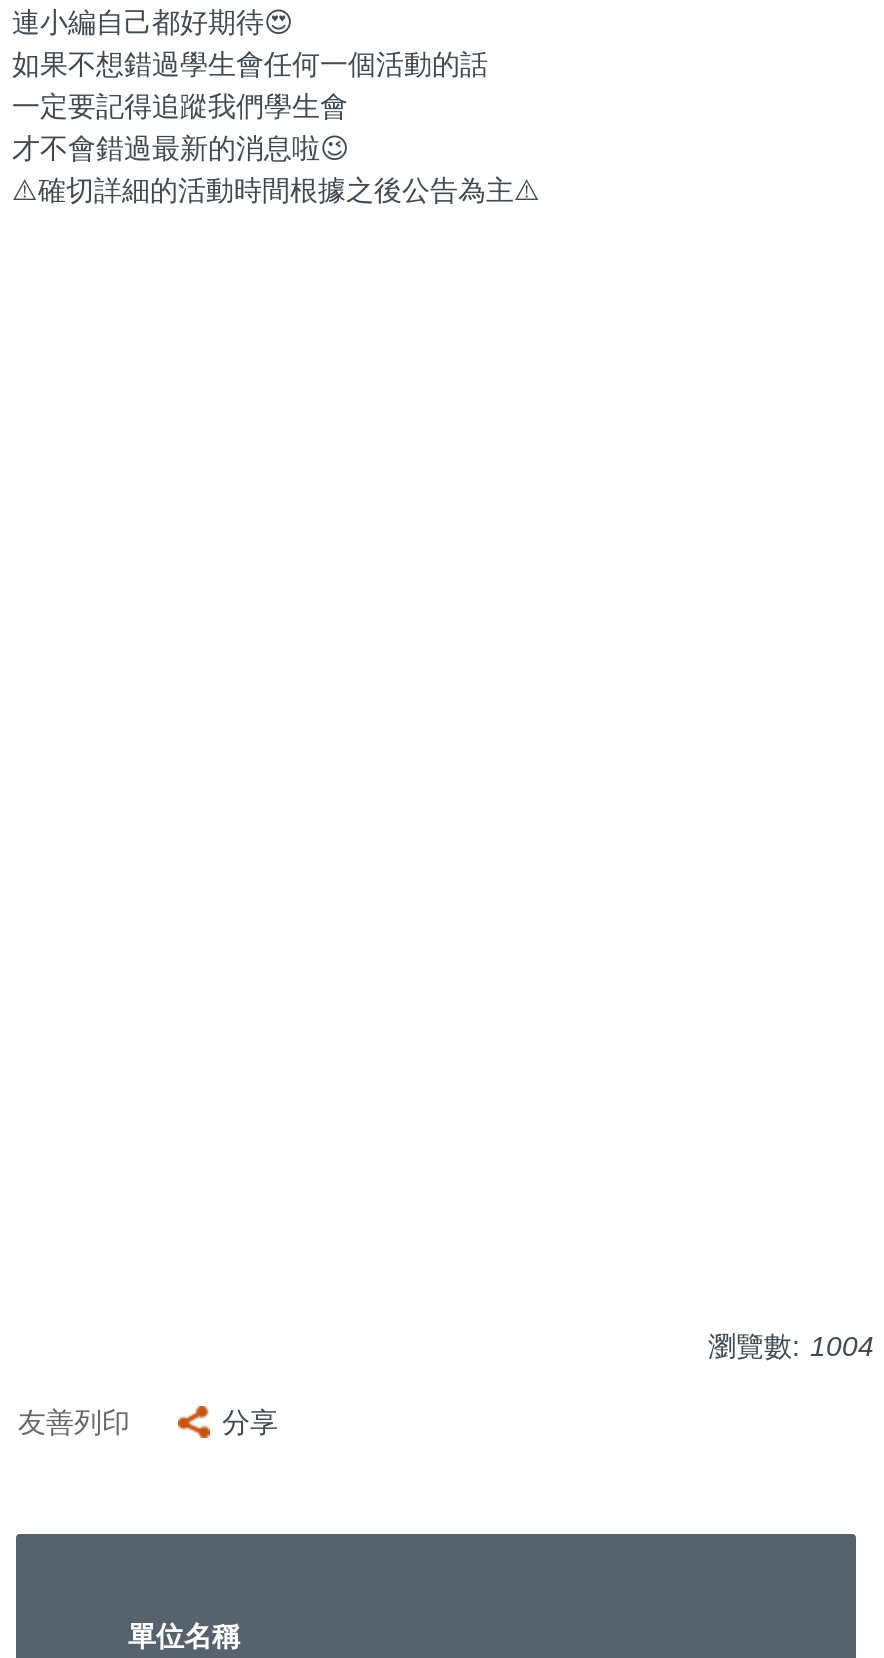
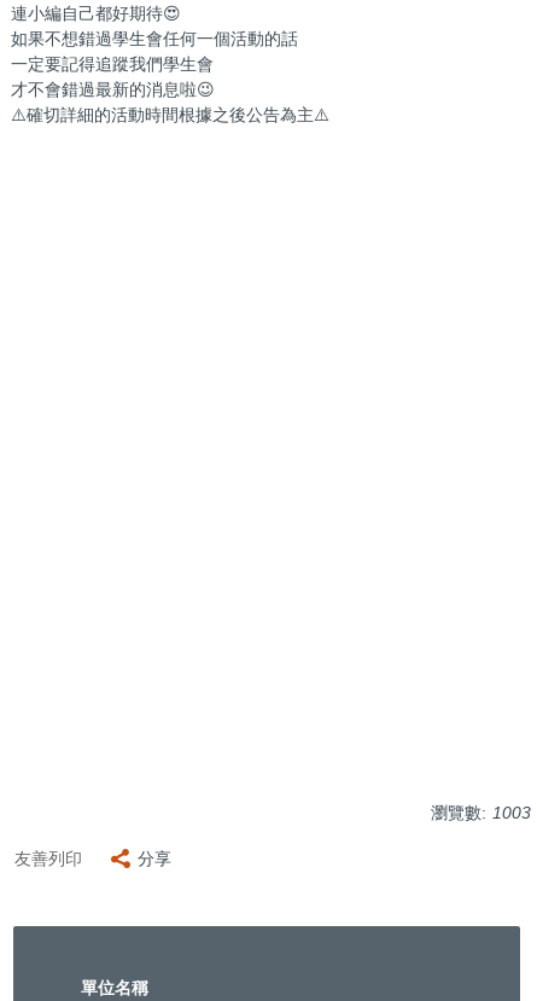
[708,1330,874,1362] 瀏覽數: 1004 -> [431,803,531,823] 瀏覽數: 1003

